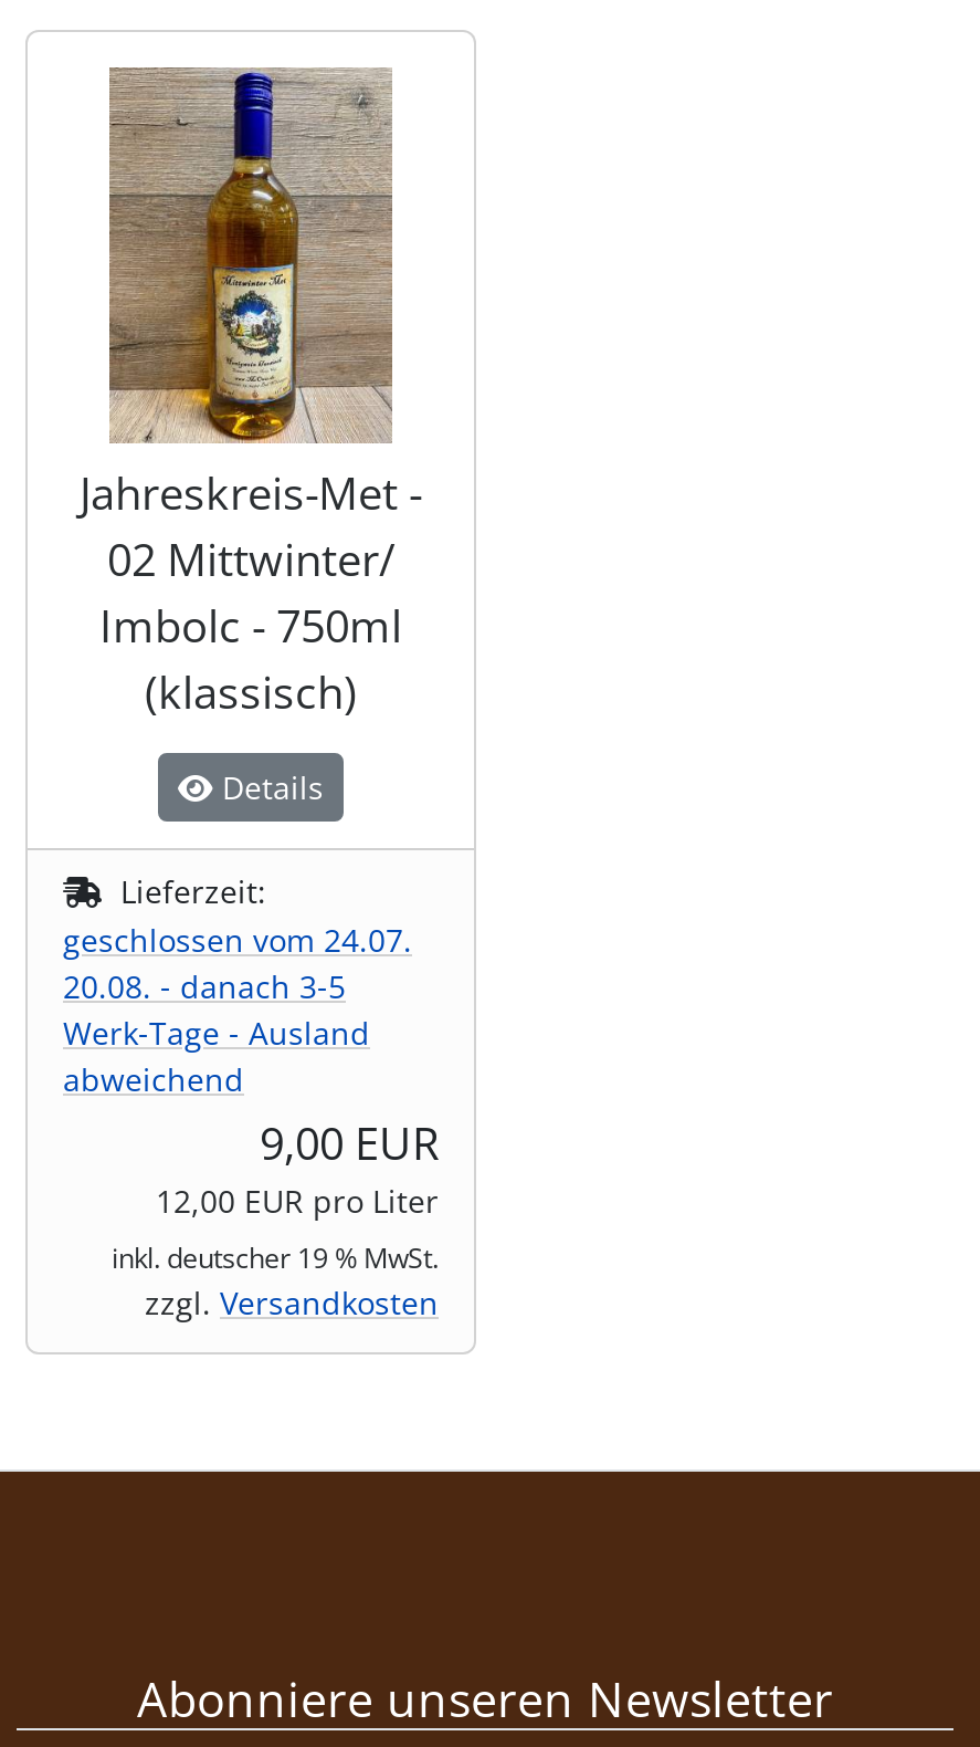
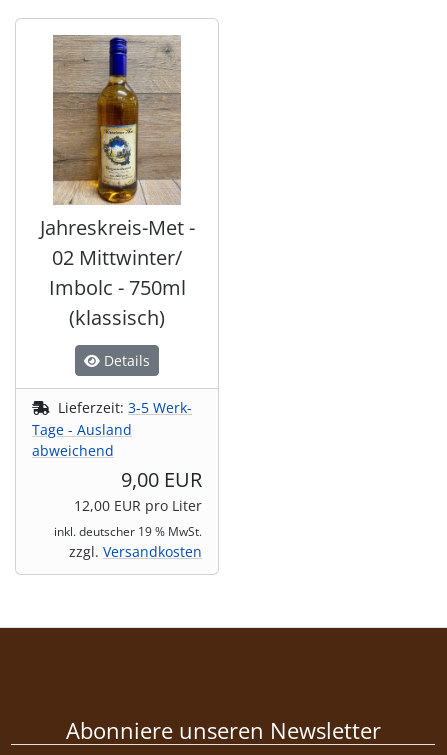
[63,871,412,1054] Lieferzeit: | geschlossen vom 24.07. | 20.08. - danach 3-5 | Werk-Tage - Ausland -> [32,398,192,439] Lieferzeit: 3-5 Werk- | Tage - Ausland

